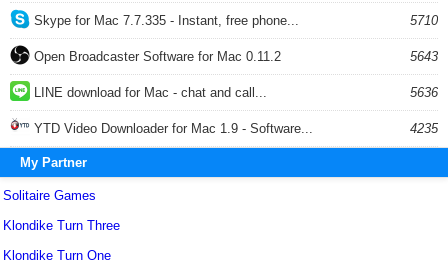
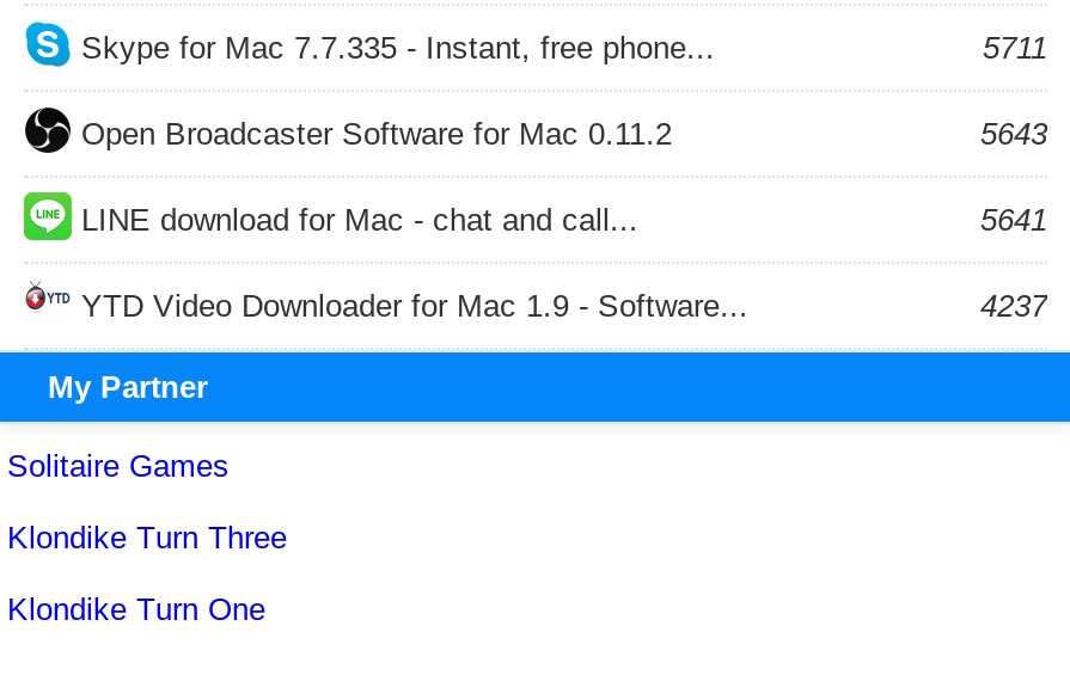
[410,13,438,28] 5710 -> [983,30,1047,66] 5711
[410,85,438,100] 5636 -> [980,202,1047,238] 5641
[410,121,438,136] 4235 -> [980,288,1047,324] 4237

